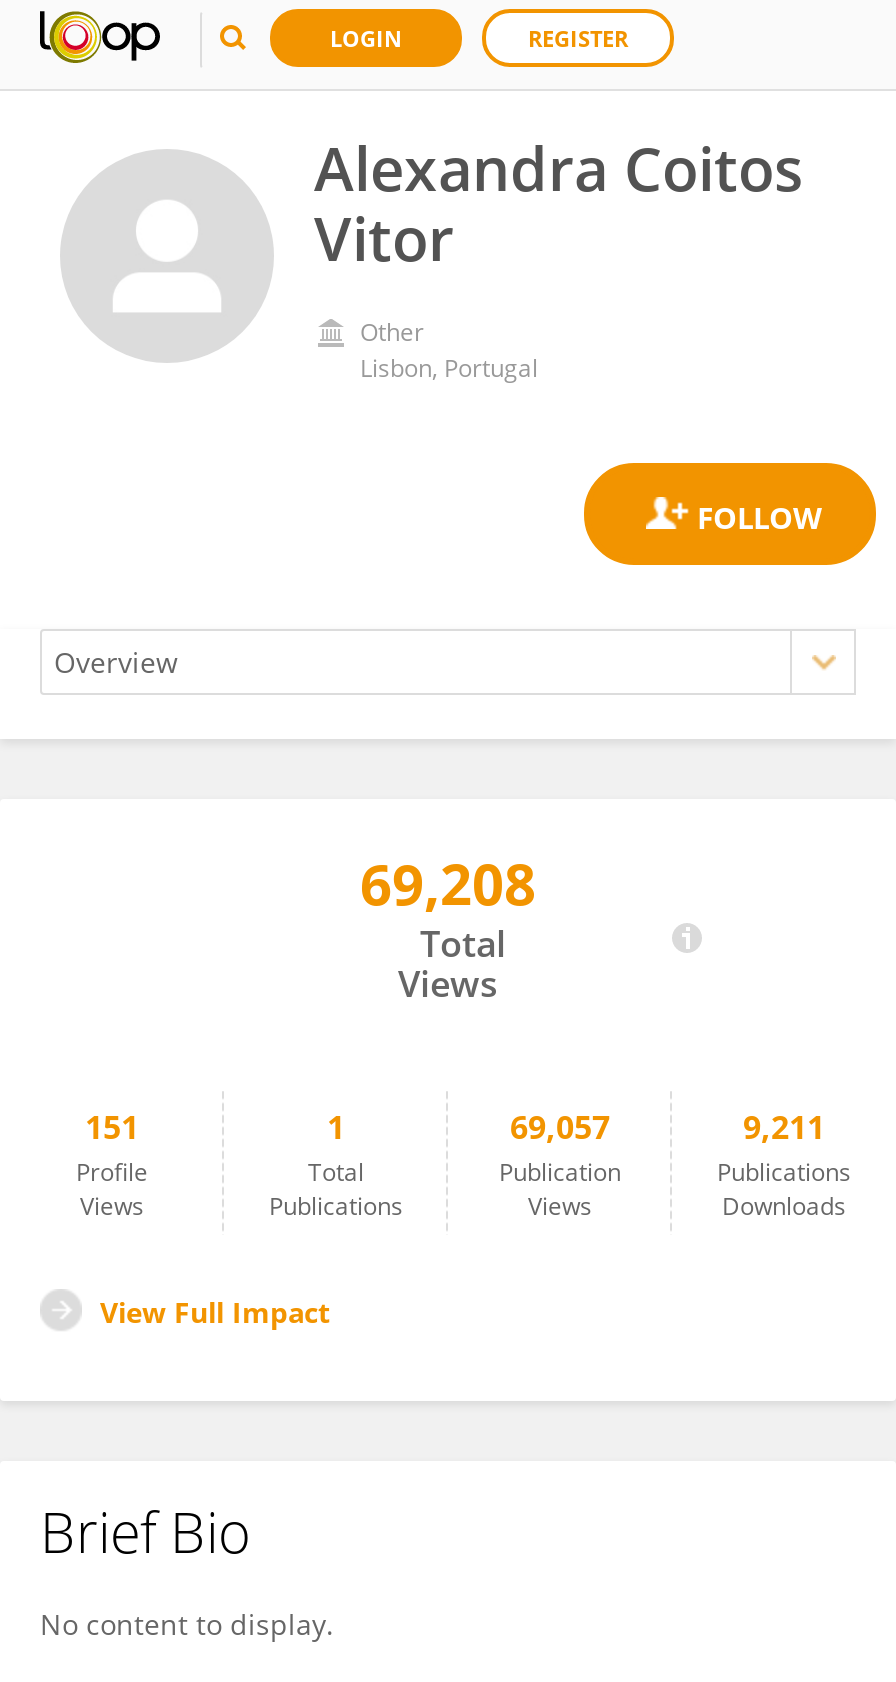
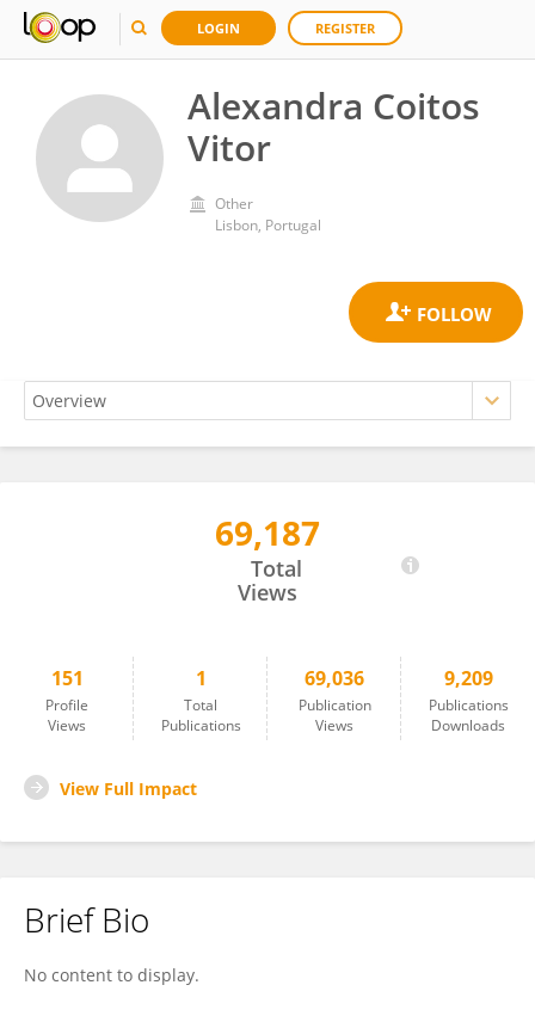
[360,845,536,921] 69,208 -> [215,510,320,555] 69,187
[510,1105,610,1149] 69,057 -> [305,665,364,691] 69,036
[743,1105,825,1149] 9,211 -> [444,665,493,691] 9,209

